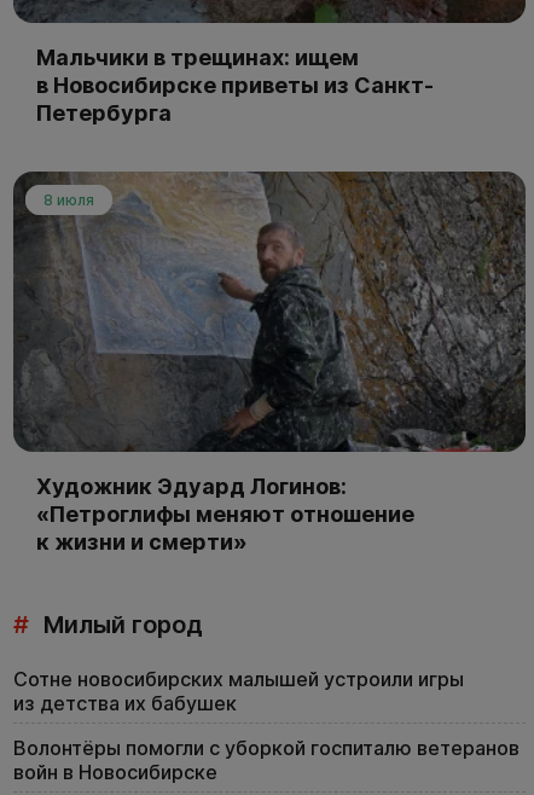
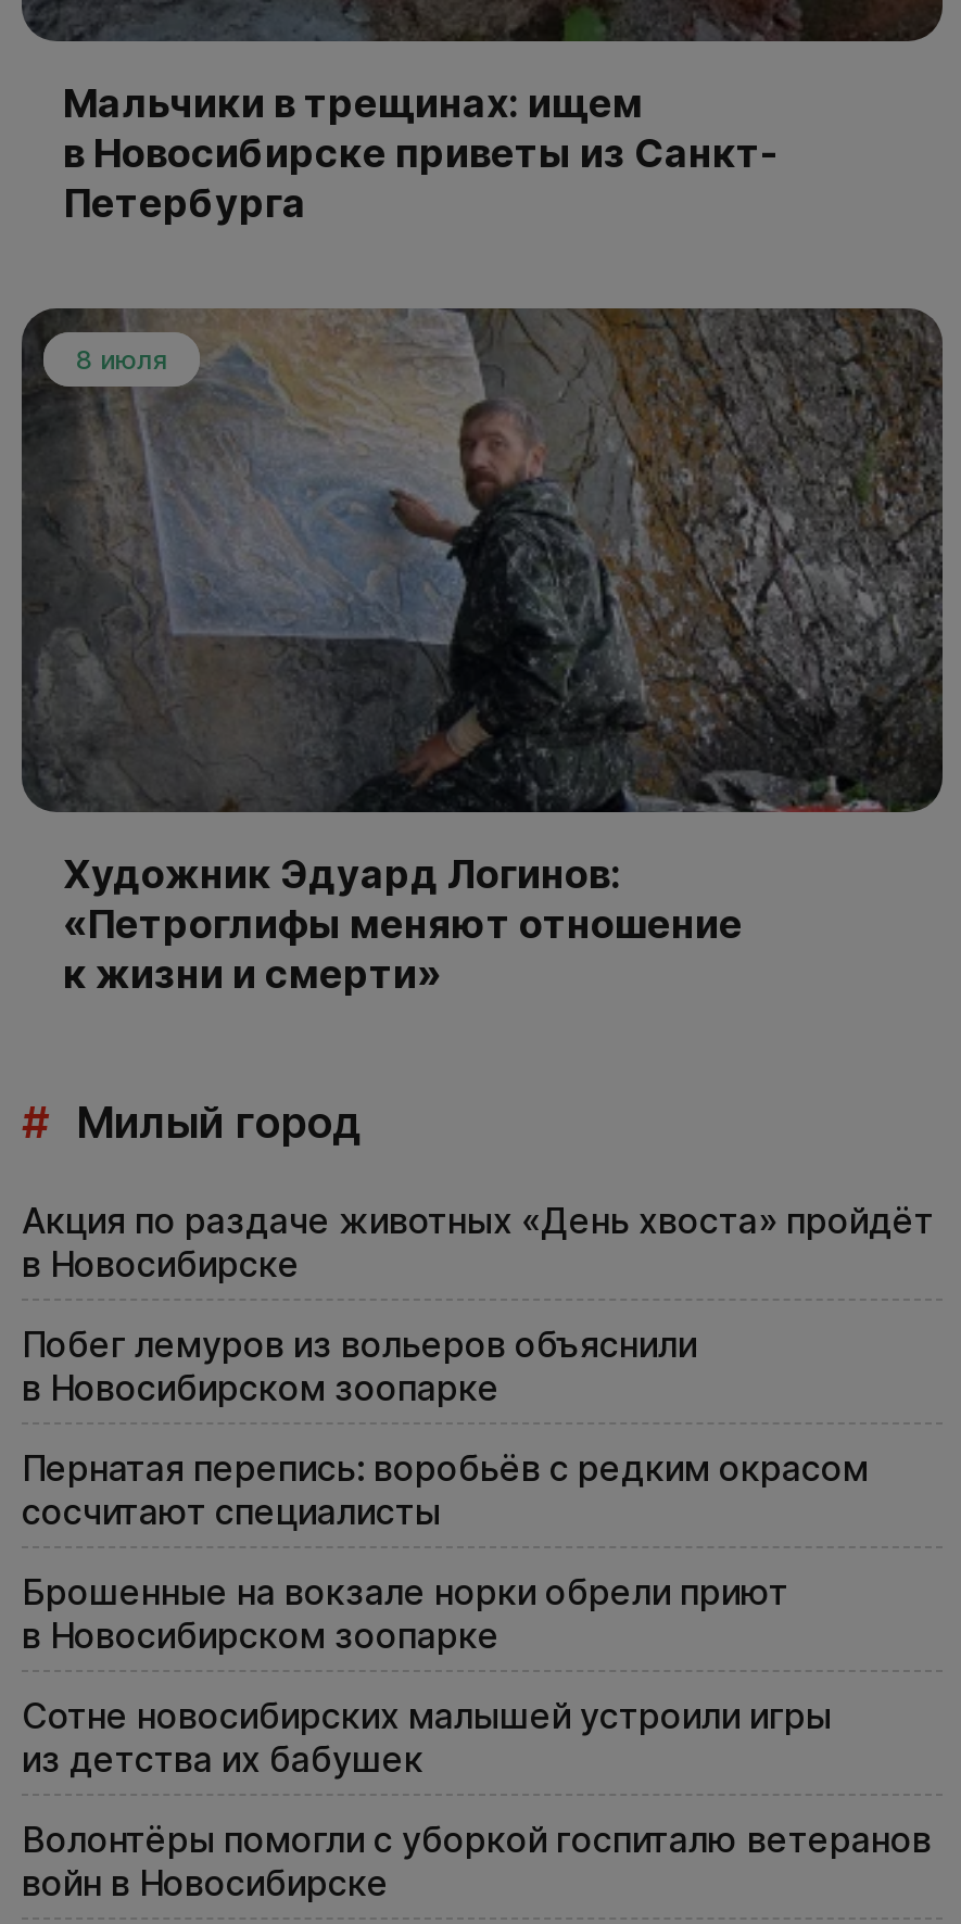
none -> [22,1198,934,1656] Акция по раздаче животных «День хвоста» пройдёт | в Новосибирске | Побег лемуров из вольеров объяснили | в Новосибирском зоопарке | Пернатая перепись: воробьёв с редким окрасом | сосчитают специалисты | Брошенные на вокзале норки обрели приют | в Новосибирском зоопарке

